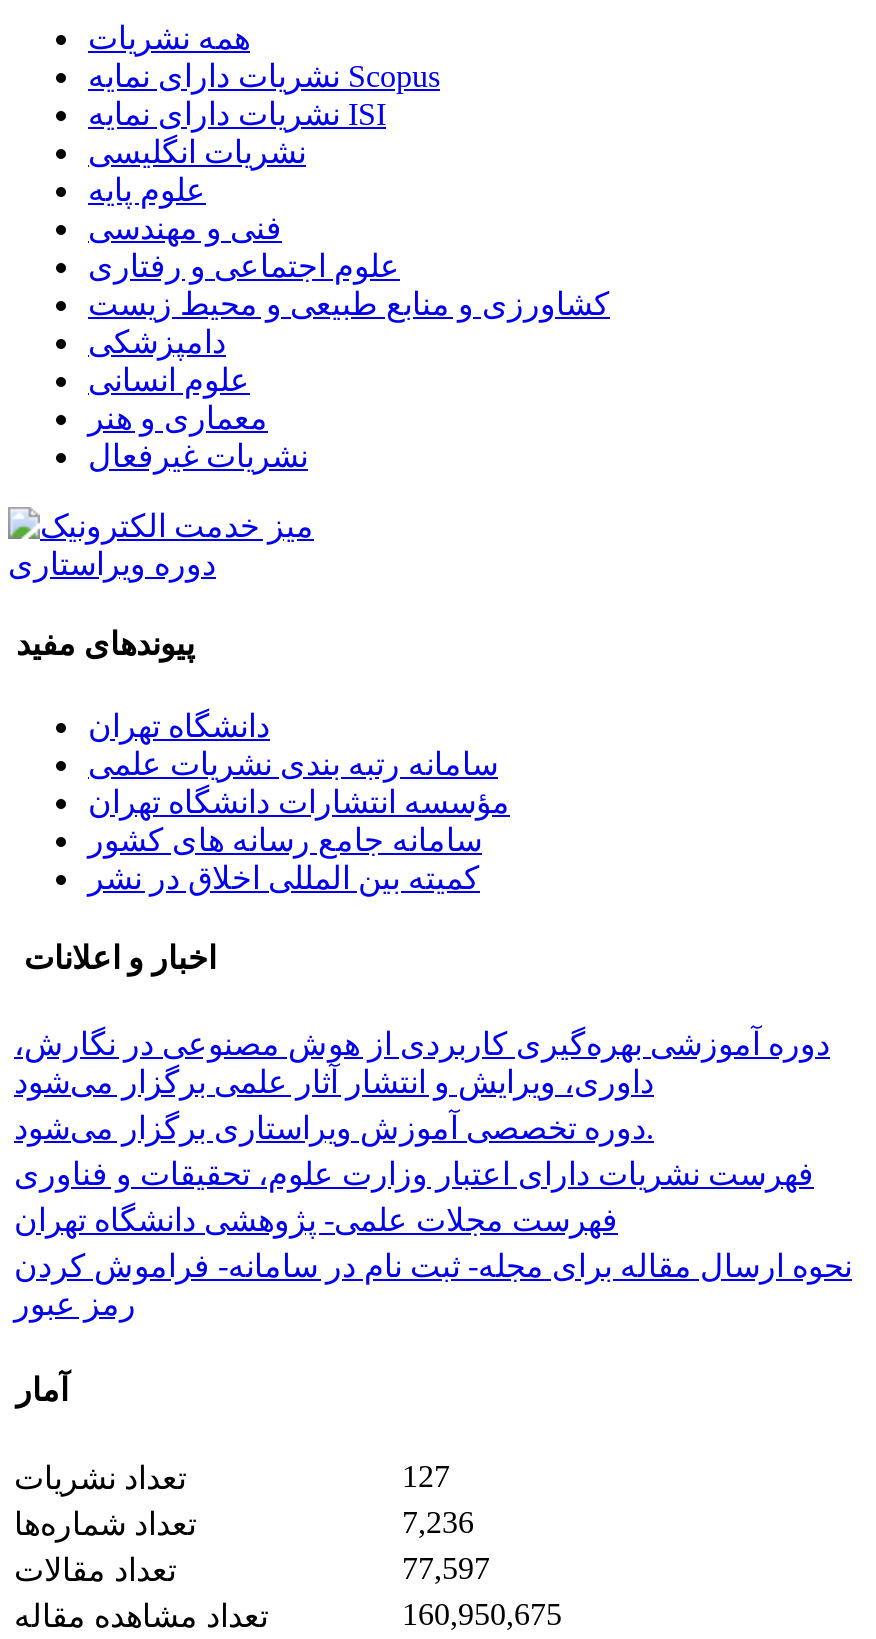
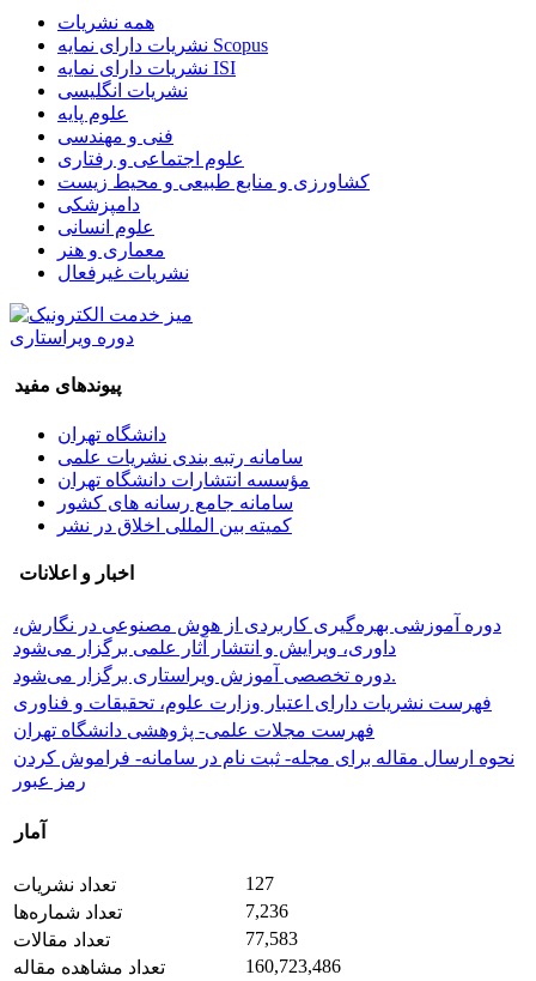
[402,1550,490,1584] 77,597 -> [245,928,298,948] 77,583
[402,1596,562,1630] 160,950,675 -> [245,955,341,976] 160,723,486

